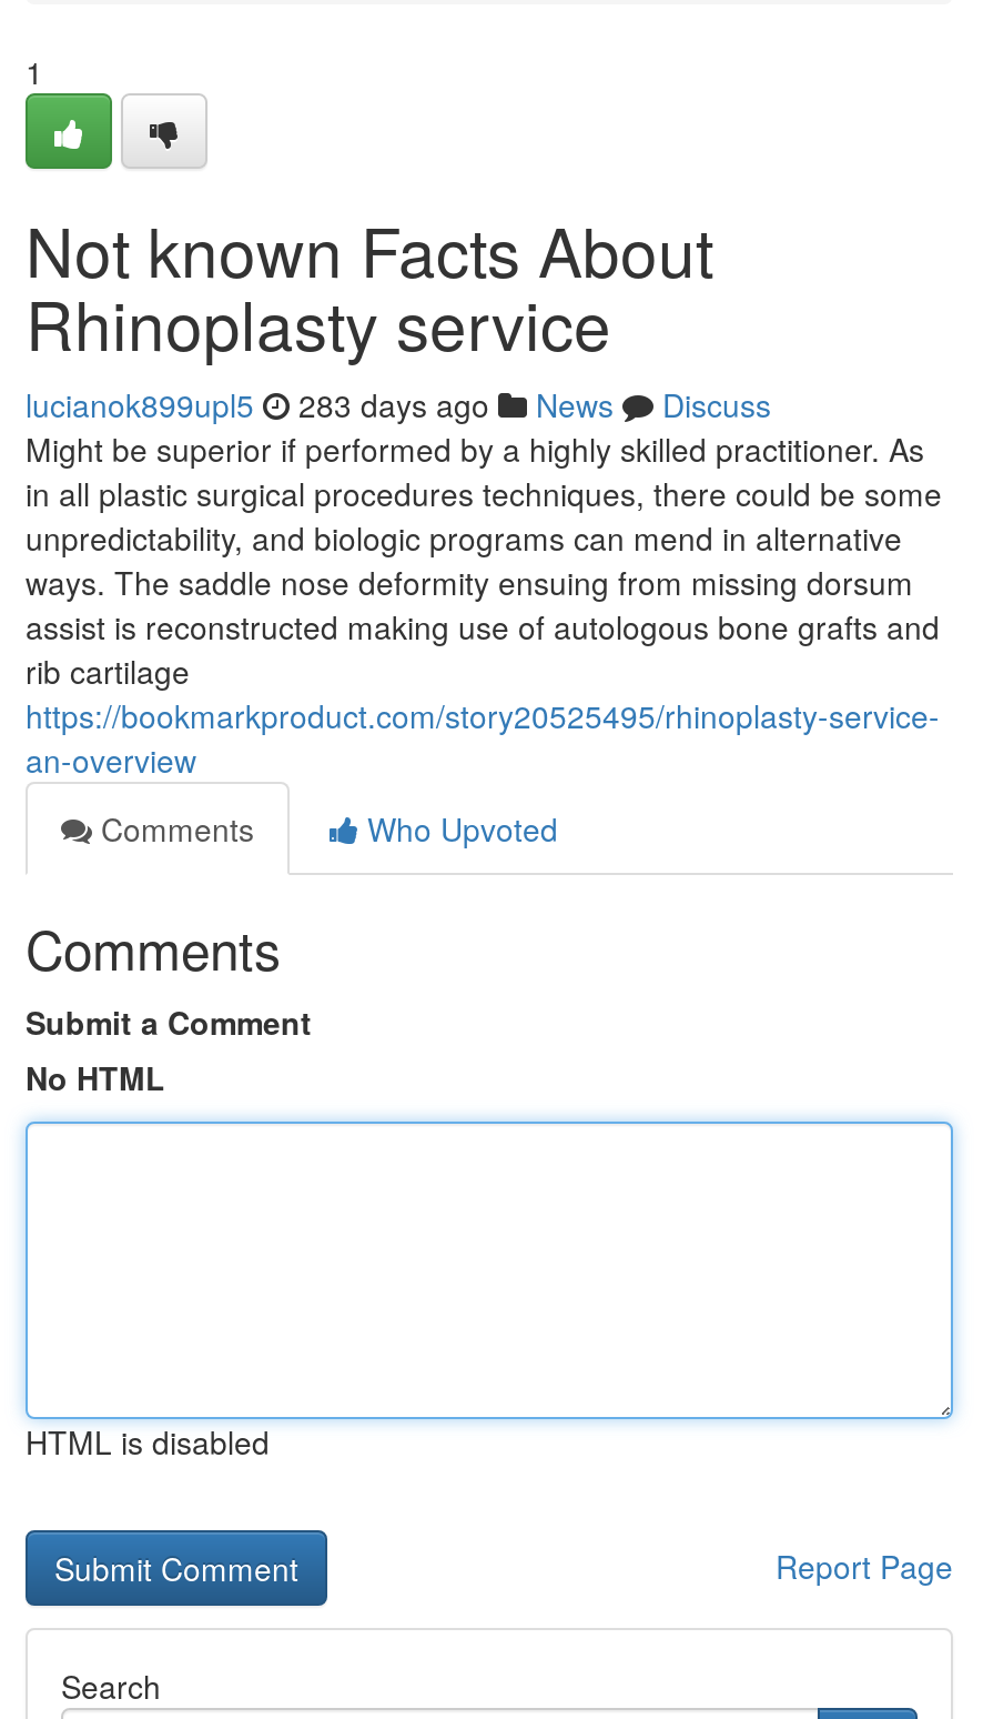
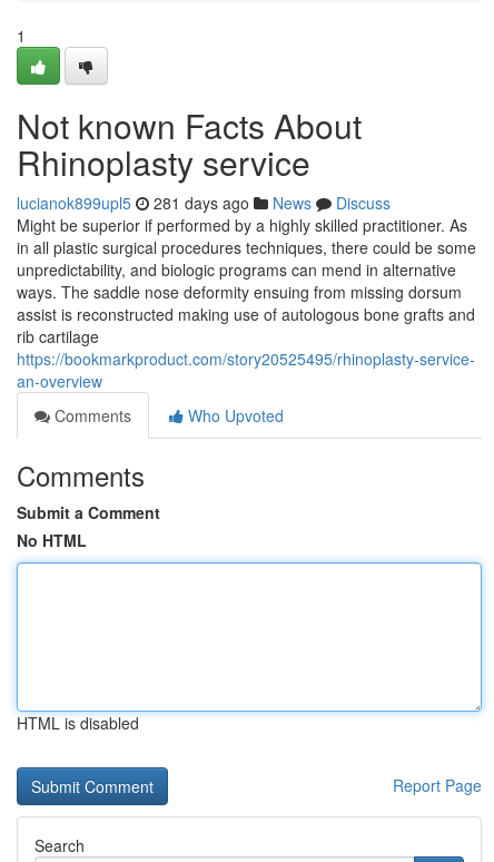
[26,382,771,426] lucianok899upl5 283 days ago News Discuss -> [17,192,391,214] lucianok899upl5 281 days ago News Discuss

